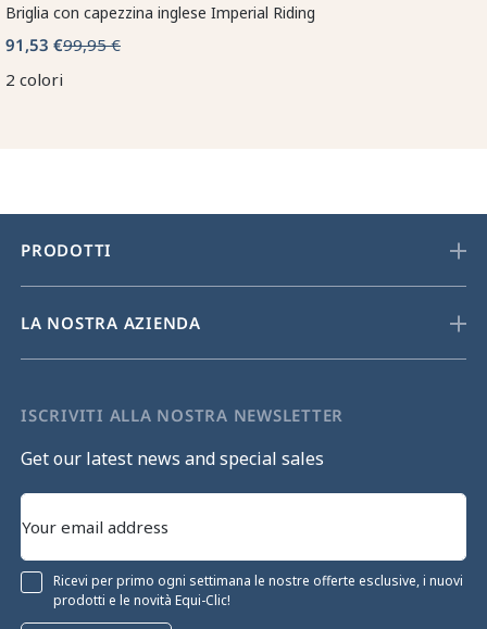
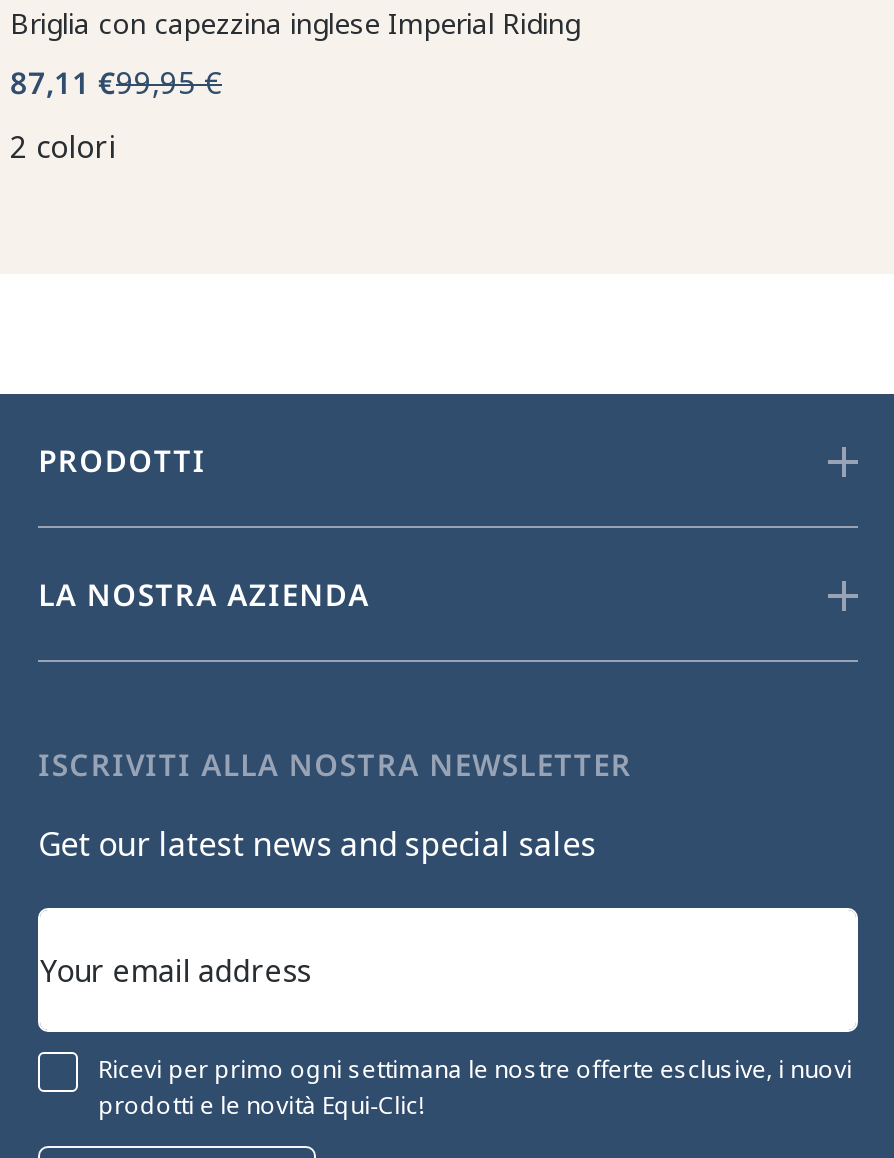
[5,34,121,56] 91,53 €99,95 € -> [10,63,222,103] 87,11 €99,95 €

